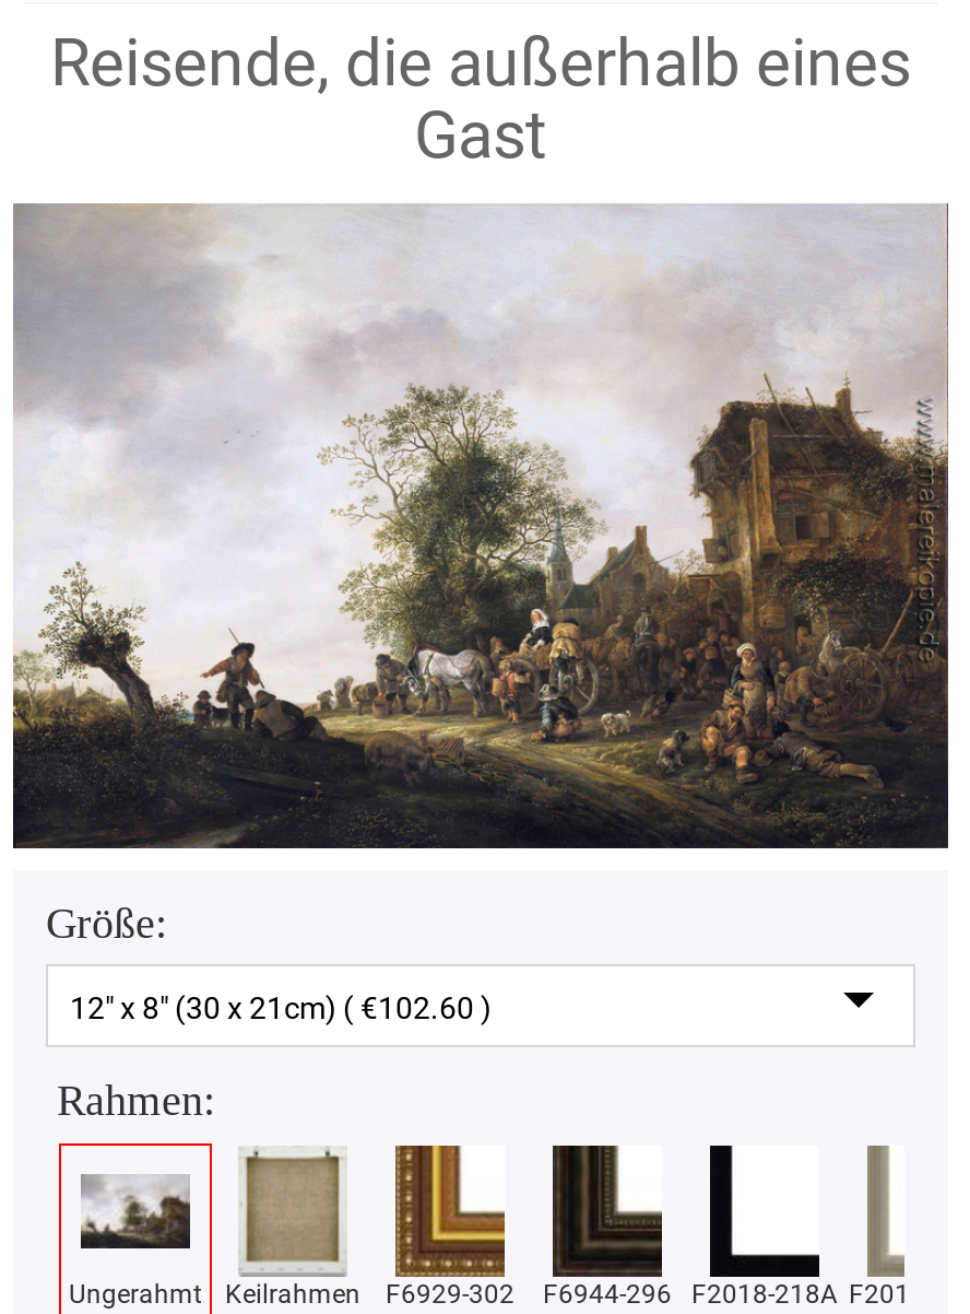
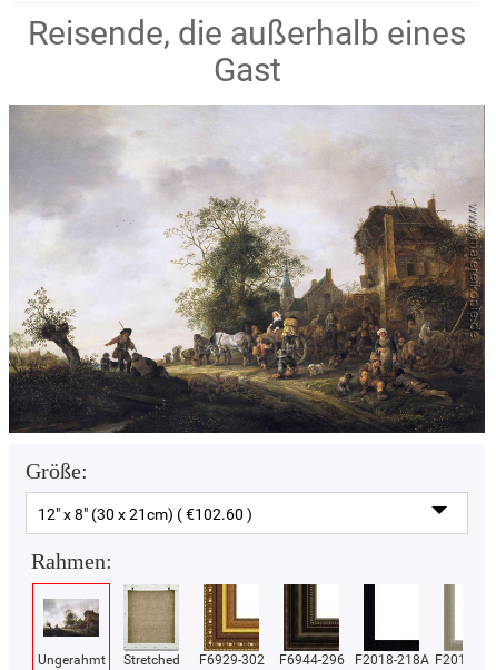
[225,1280,360,1310] Keilrahmen -> [123,653,180,668] Stretched

